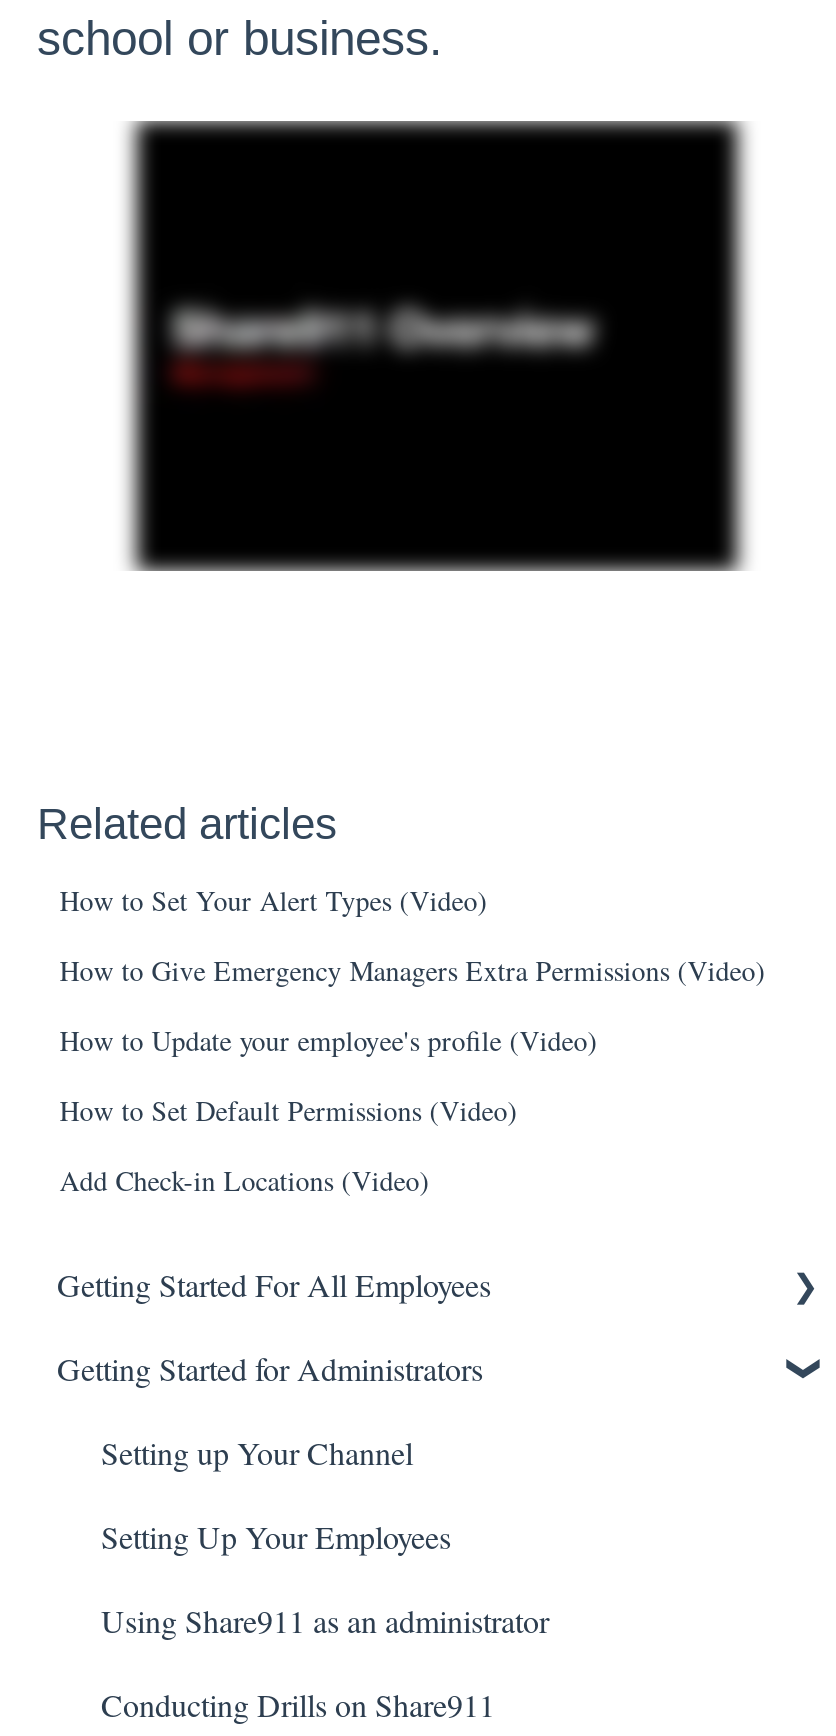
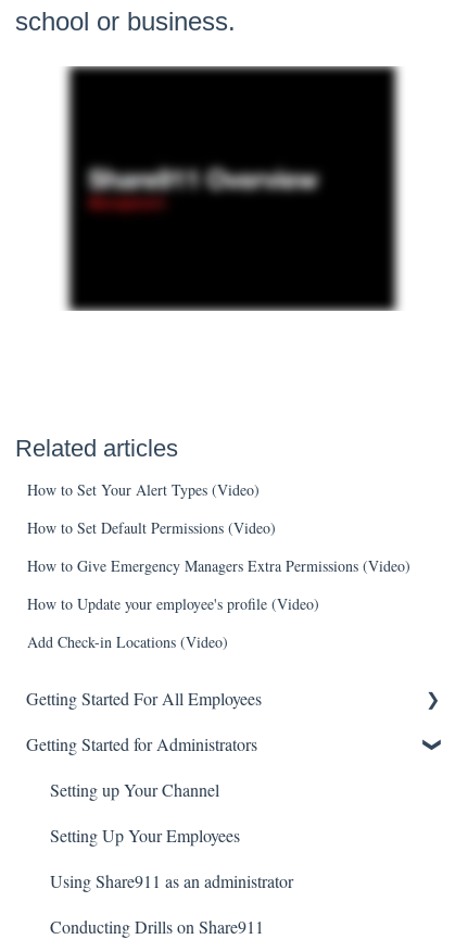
moved [59,951,765,1059] -> [27,555,411,614]: How to Give Emergency Managers Extra Permissions (Video) | How to Update your employee's profile (Video)
moved [59,1091,517,1129] -> [27,517,276,538]: How to Set Default Permissions (Video)

